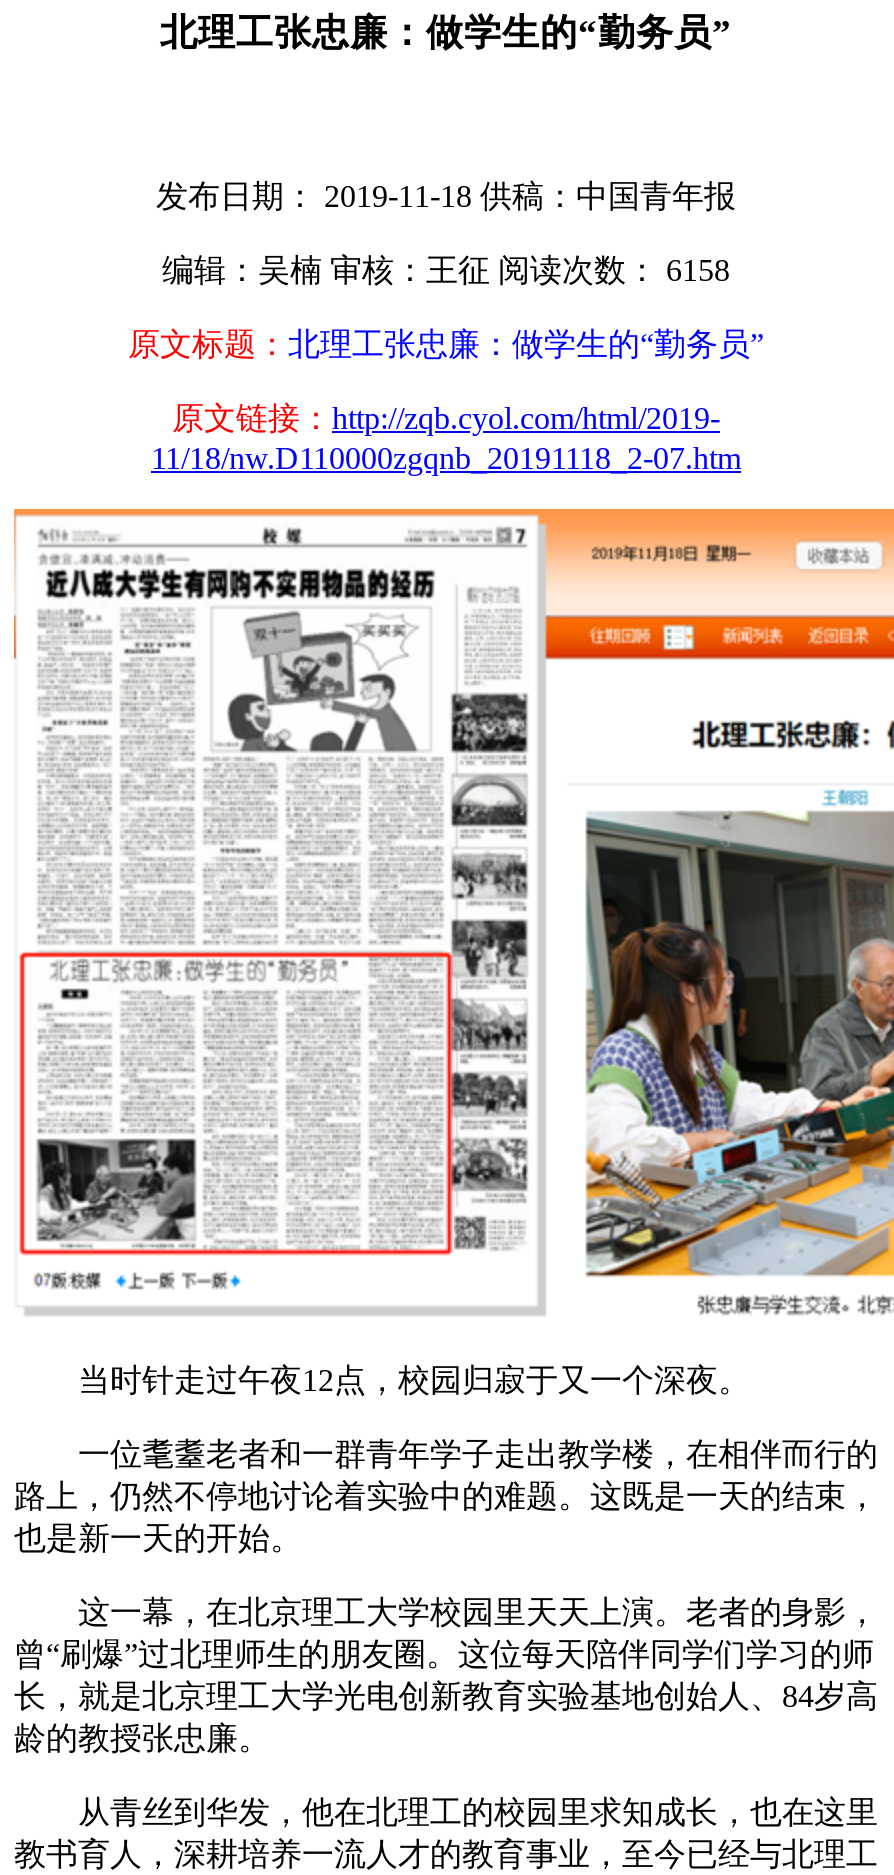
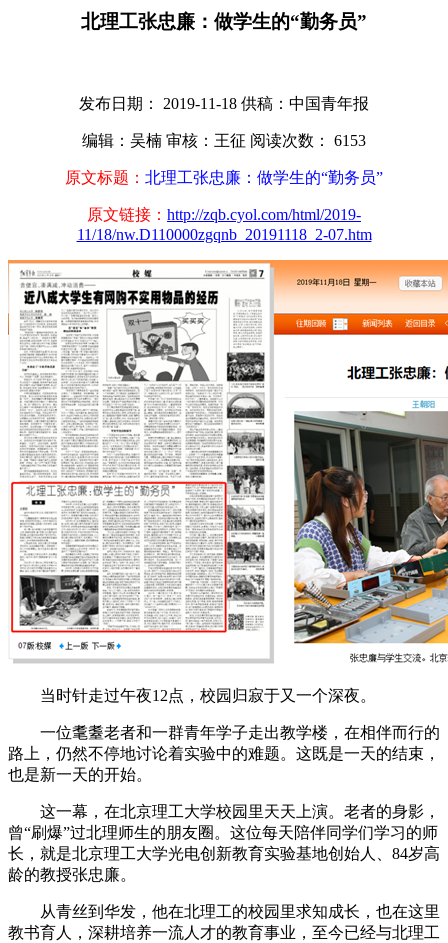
[162,253,730,287] 编辑：吴楠 审核：王征阅读次数：6158 -> [82,132,366,149] 编辑：吴楠 审核：王征阅读次数：6153

